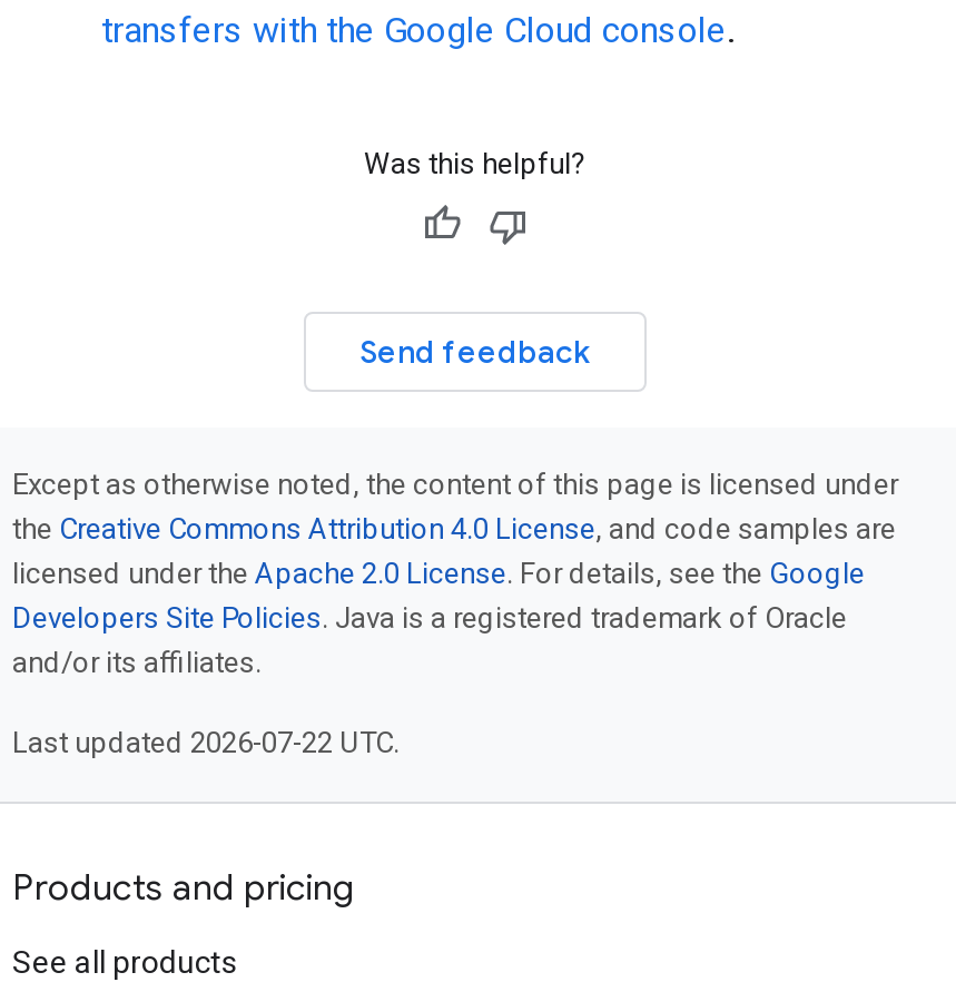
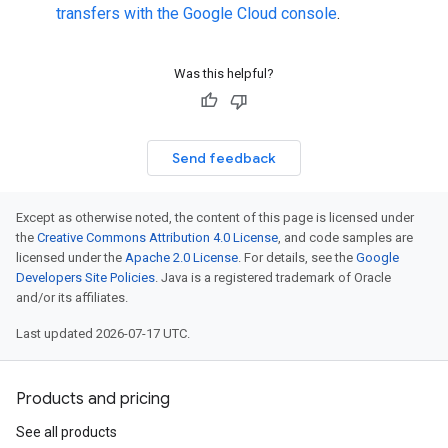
[12,726,400,759] Last updated 2026-07-22 UTC. -> [16,326,190,341] Last updated 2026-07-17 UTC.

